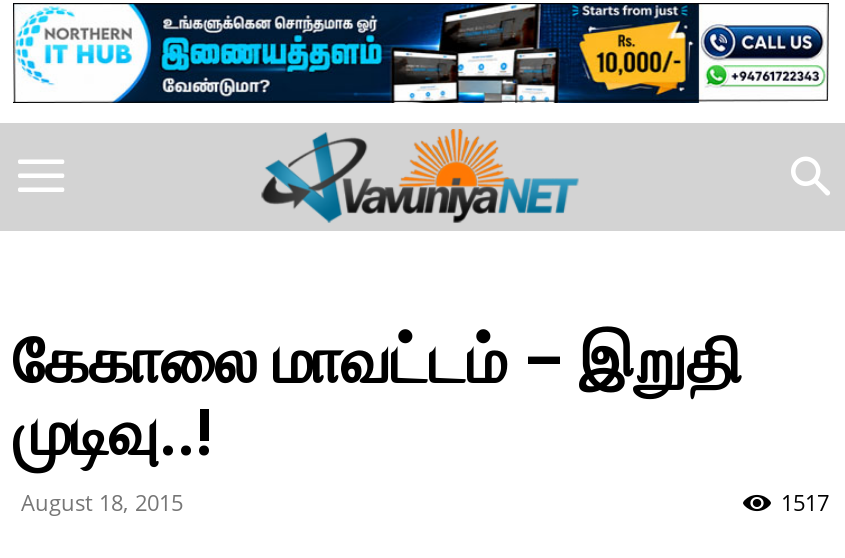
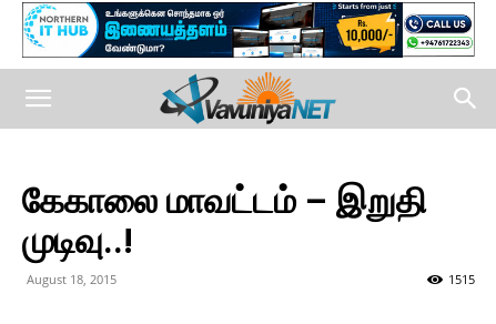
[781,487,829,517] 1517 -> [448,271,475,287] 1515

